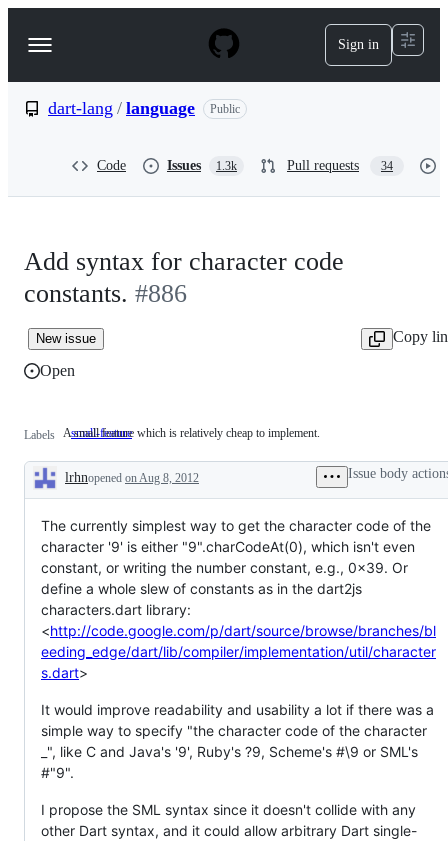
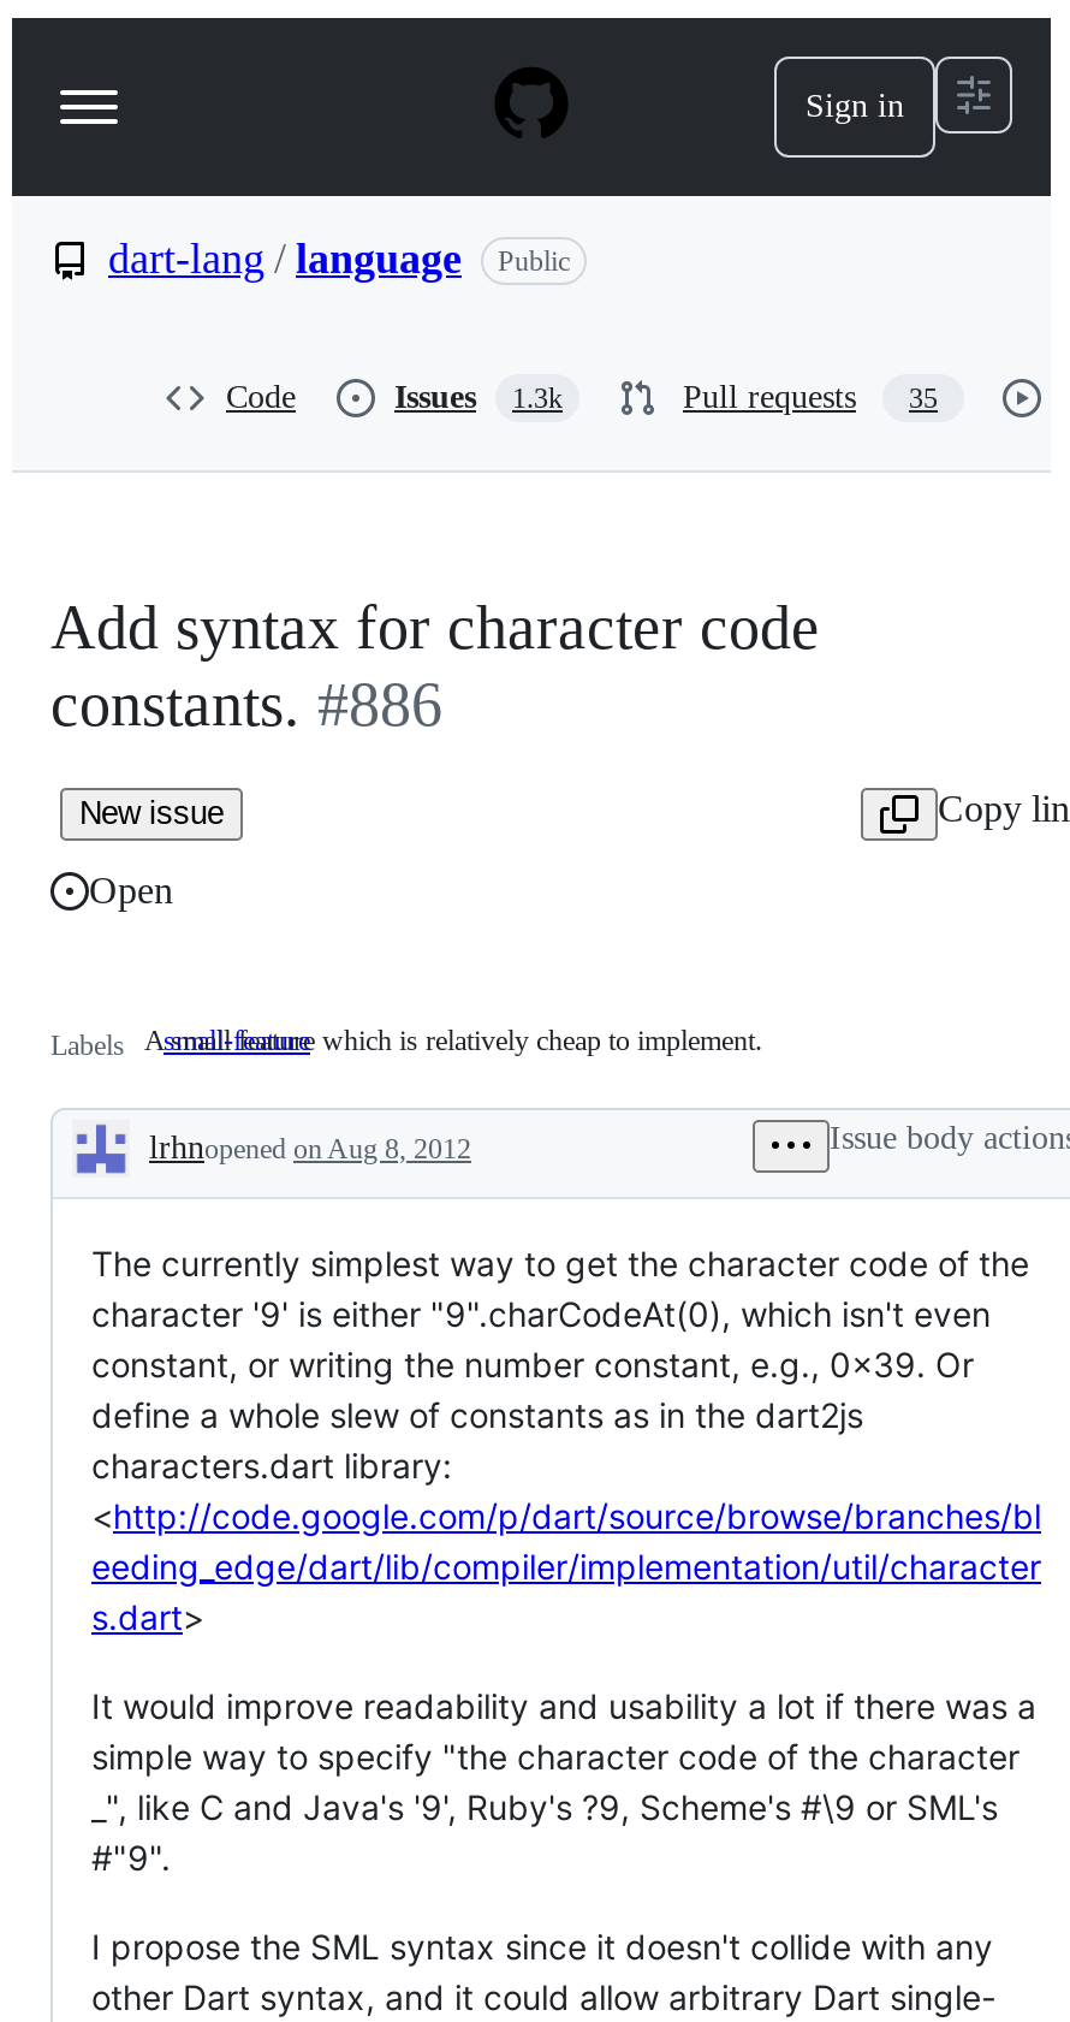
[287,158,393,173] Pull requests 34 -> [683,379,938,415] Pull requests 35

